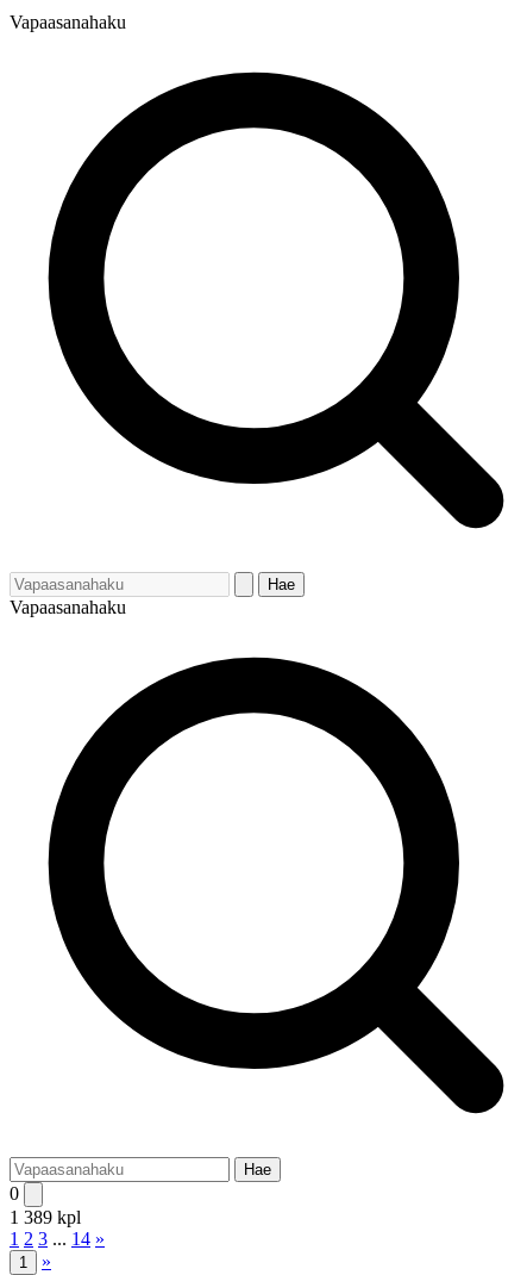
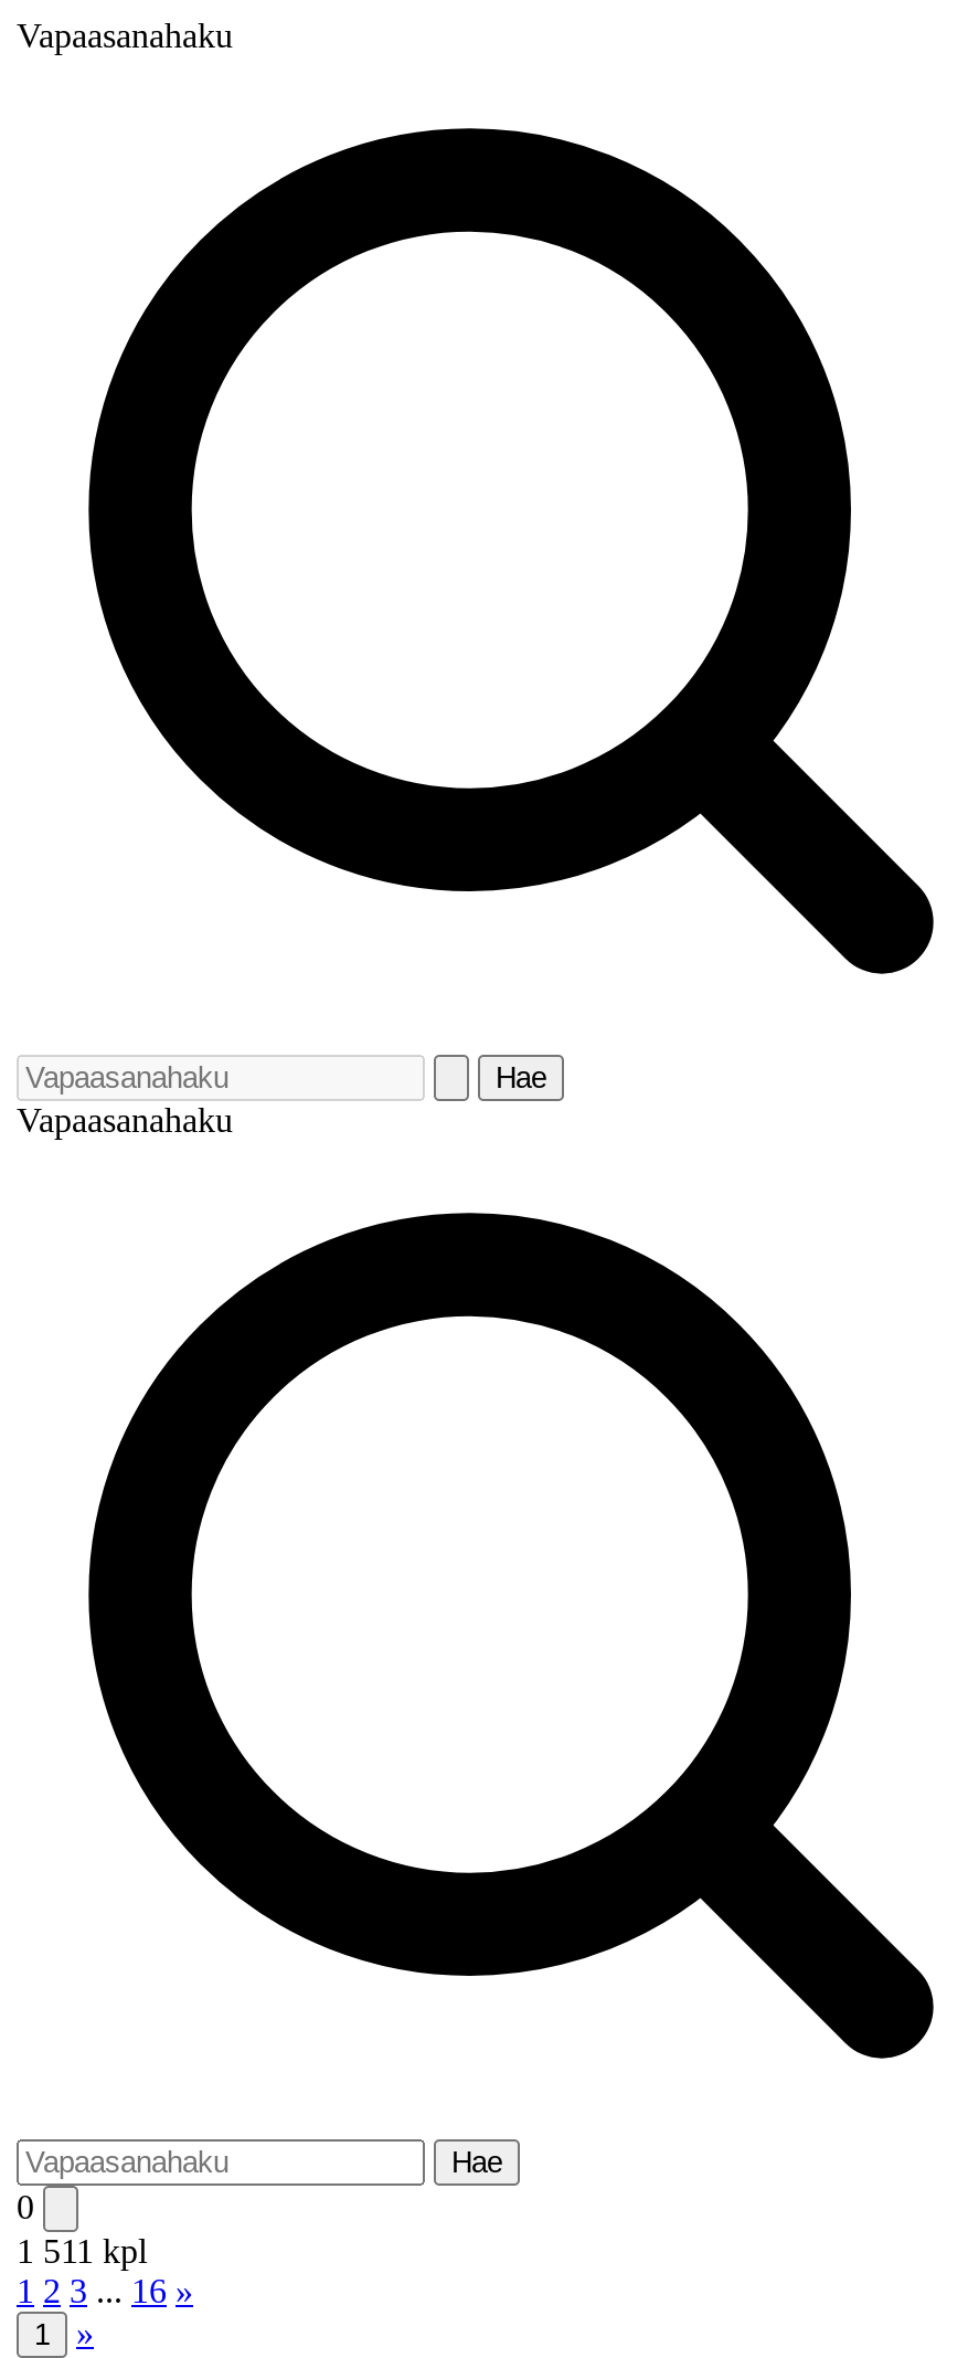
[10,1207,81,1227] 1 389 kpl -> [17,2232,147,2269] 1 511 kpl
[10,1228,105,1249] 1 2 3 ... 14 » -> [17,2272,193,2309] 1 2 3 ... 16 »

